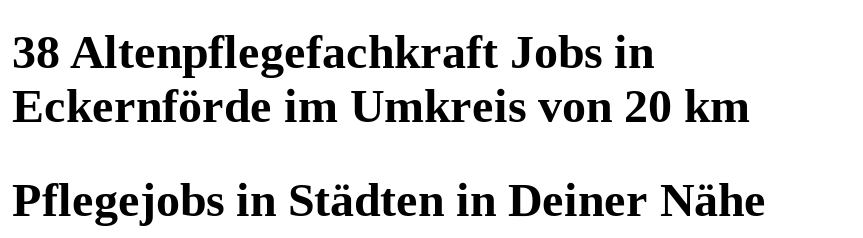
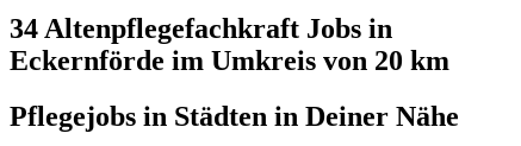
[12,26,654,78] 38 Altenpflegefachkraft Jobs in -> [10,13,392,44] 34 Altenpflegefachkraft Jobs in

